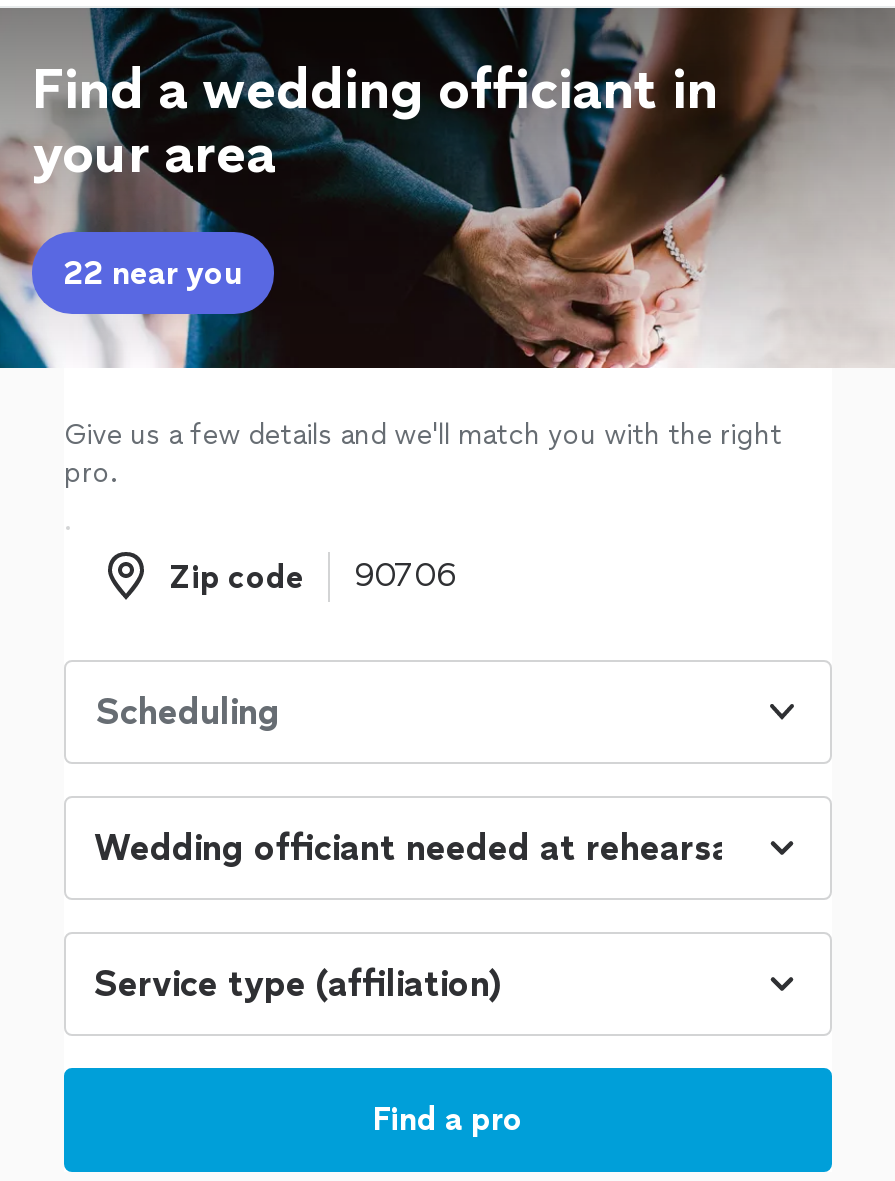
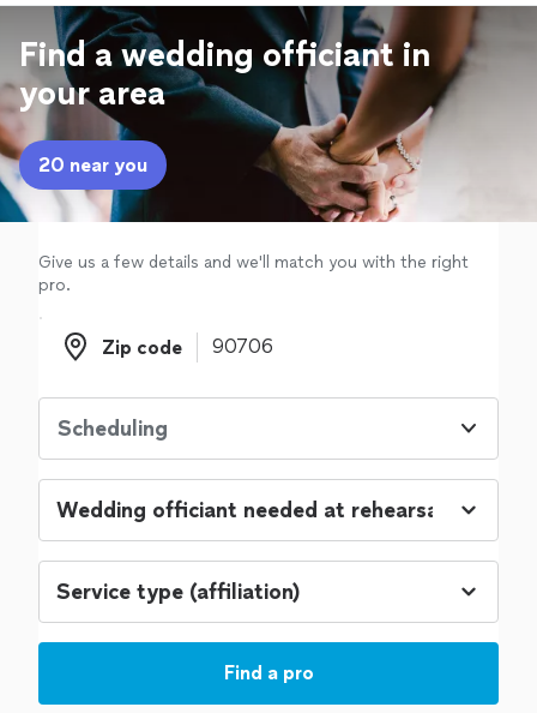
[64,254,242,292] 22 near you -> [38,154,147,176] 20 near you

